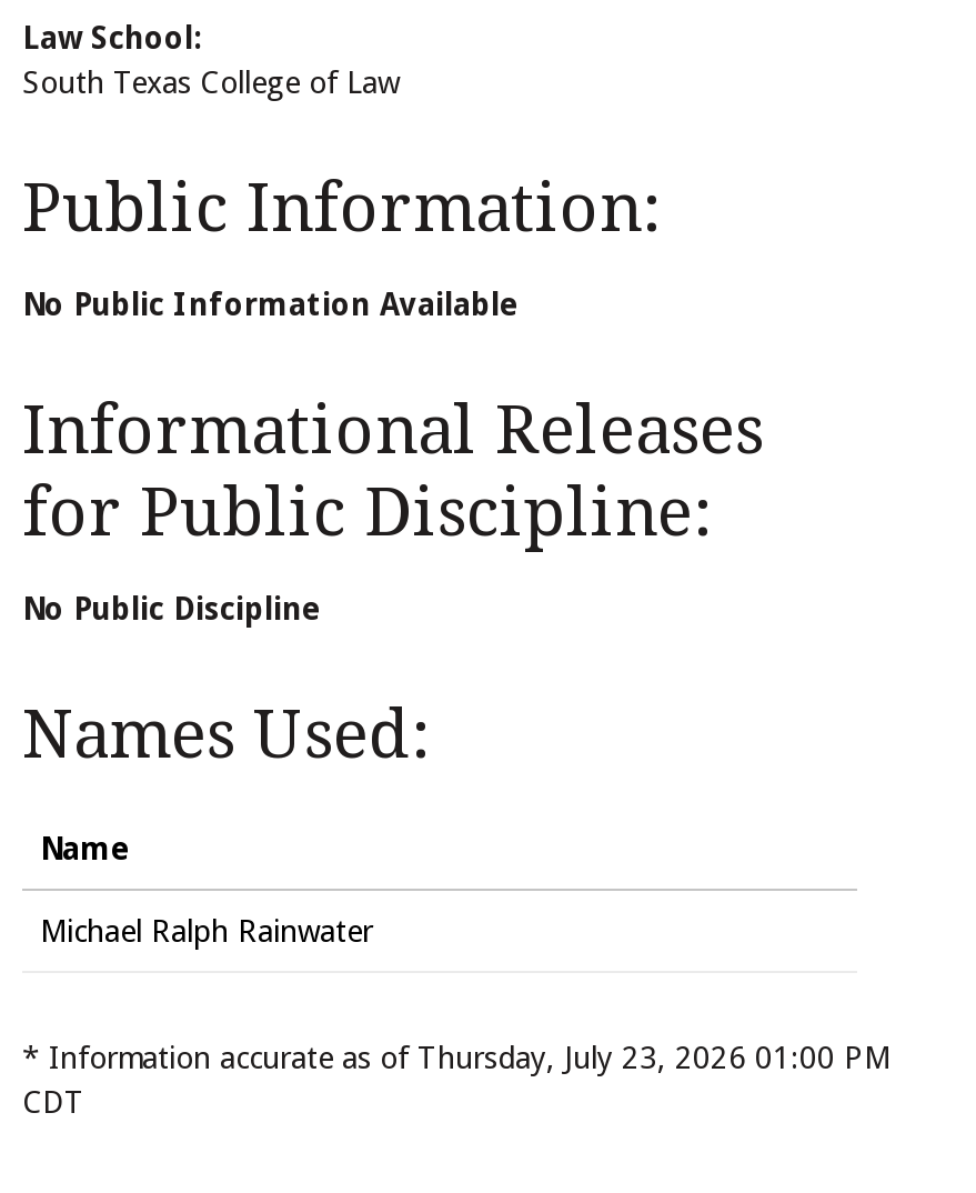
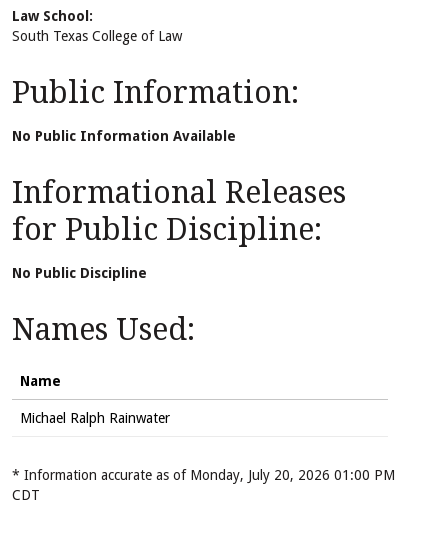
[22,1040,891,1076] * Information accurate as of Thursday, July 23, 2026 01:00 PM -> [12,467,395,483] * Information accurate as of Monday, July 20, 2026 01:00 PM

